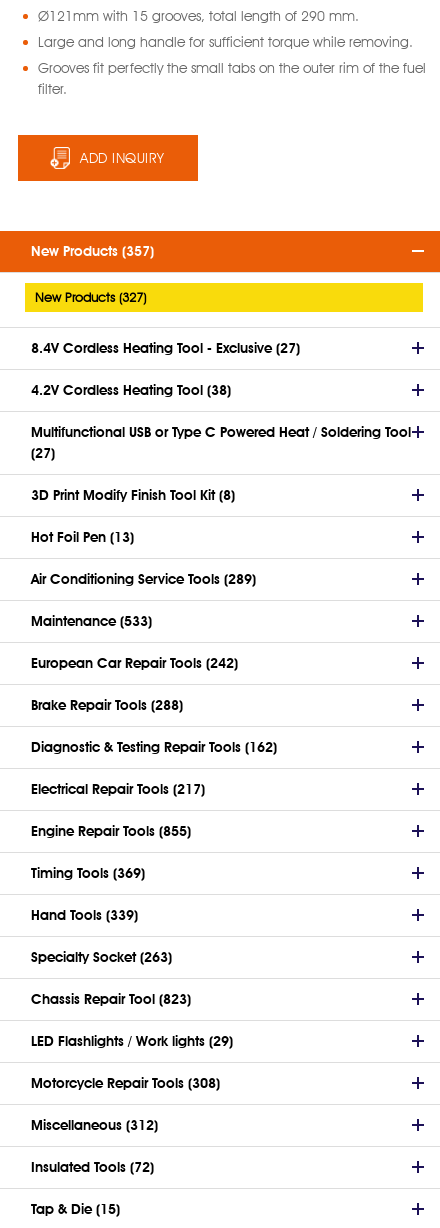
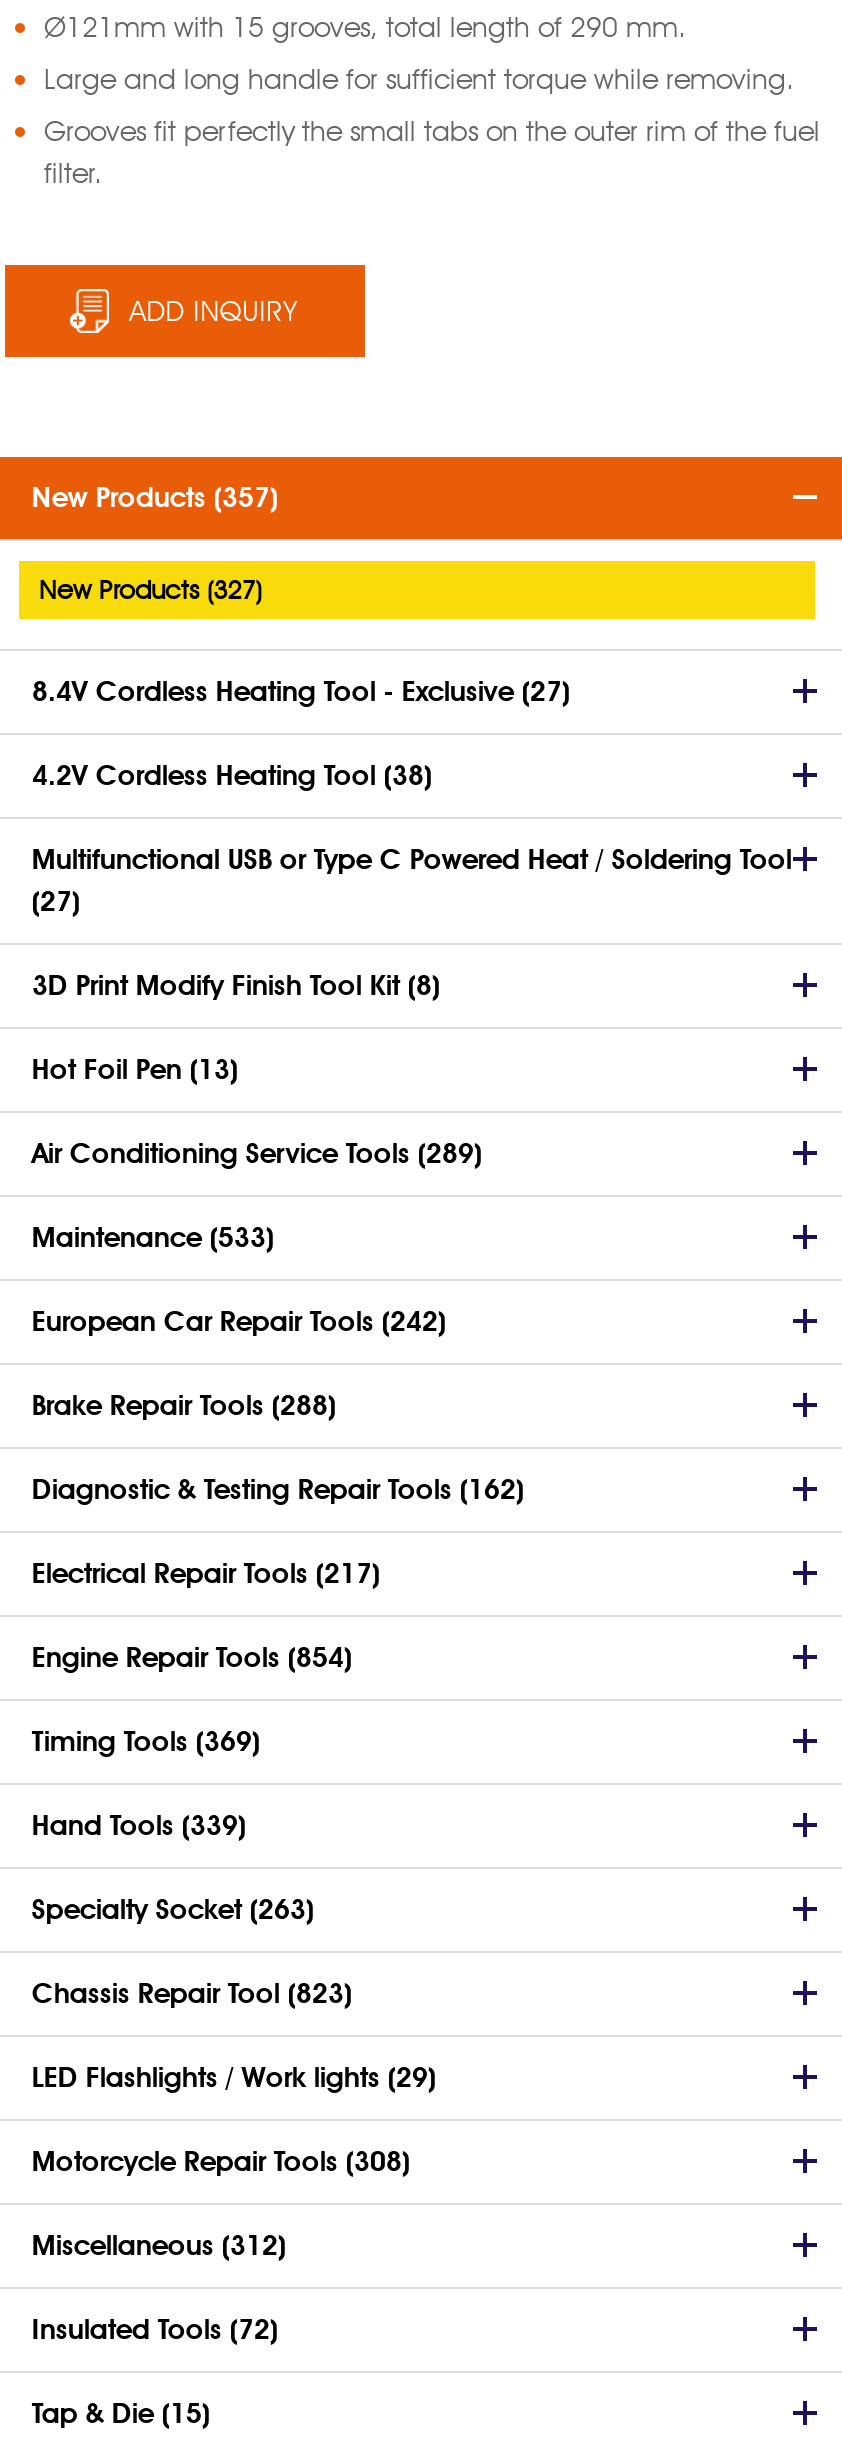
[31,823,191,839] Engine Repair Tools (855) -> [32,1641,352,1673] Engine Repair Tools (854)

